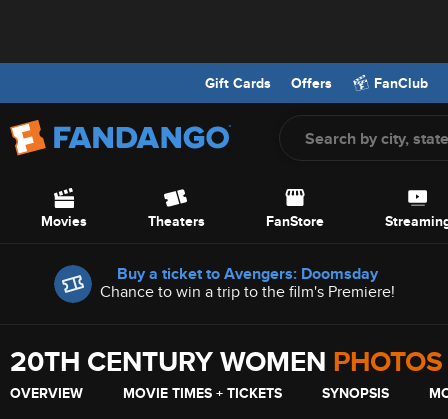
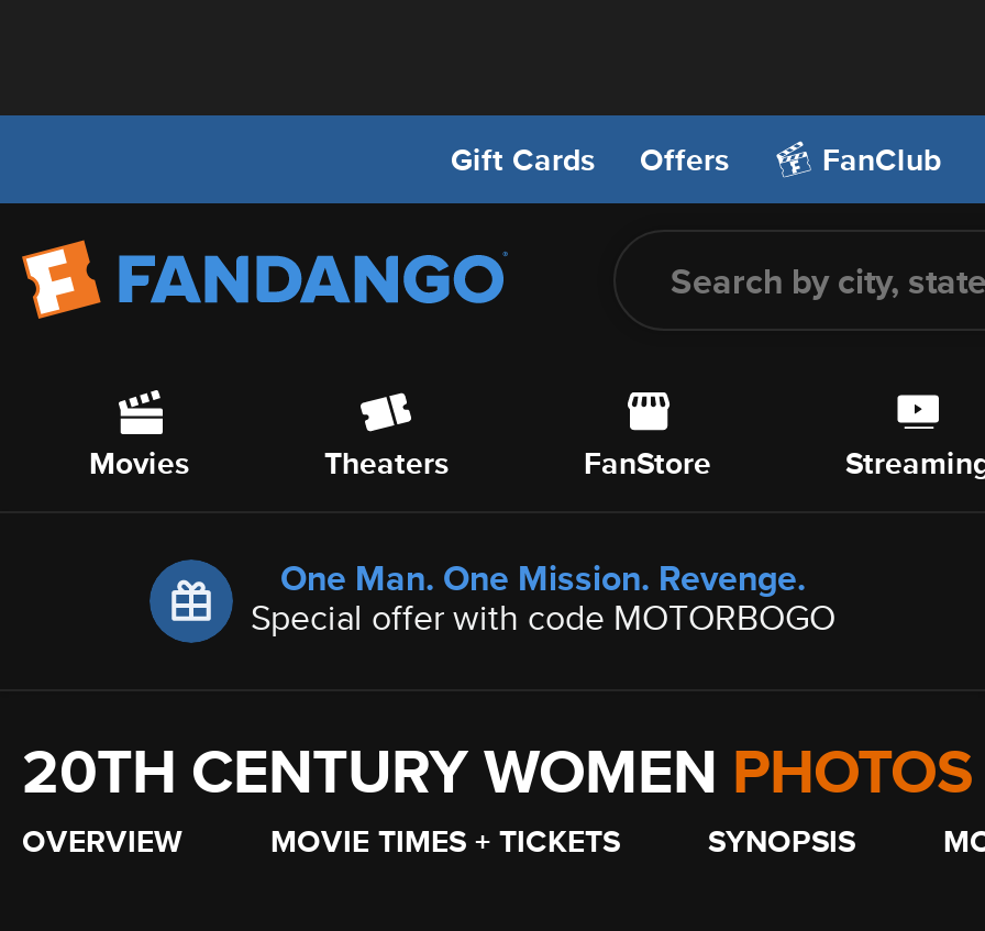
[53,262,394,304] [image] | Buy a ticket to Avengers: Doomsday | Chance to win a trip to the film's Premiere! -> [119,553,835,643] [image] | One Man. One Mission. Revenge. | Special offer with code MOTORBOGO

